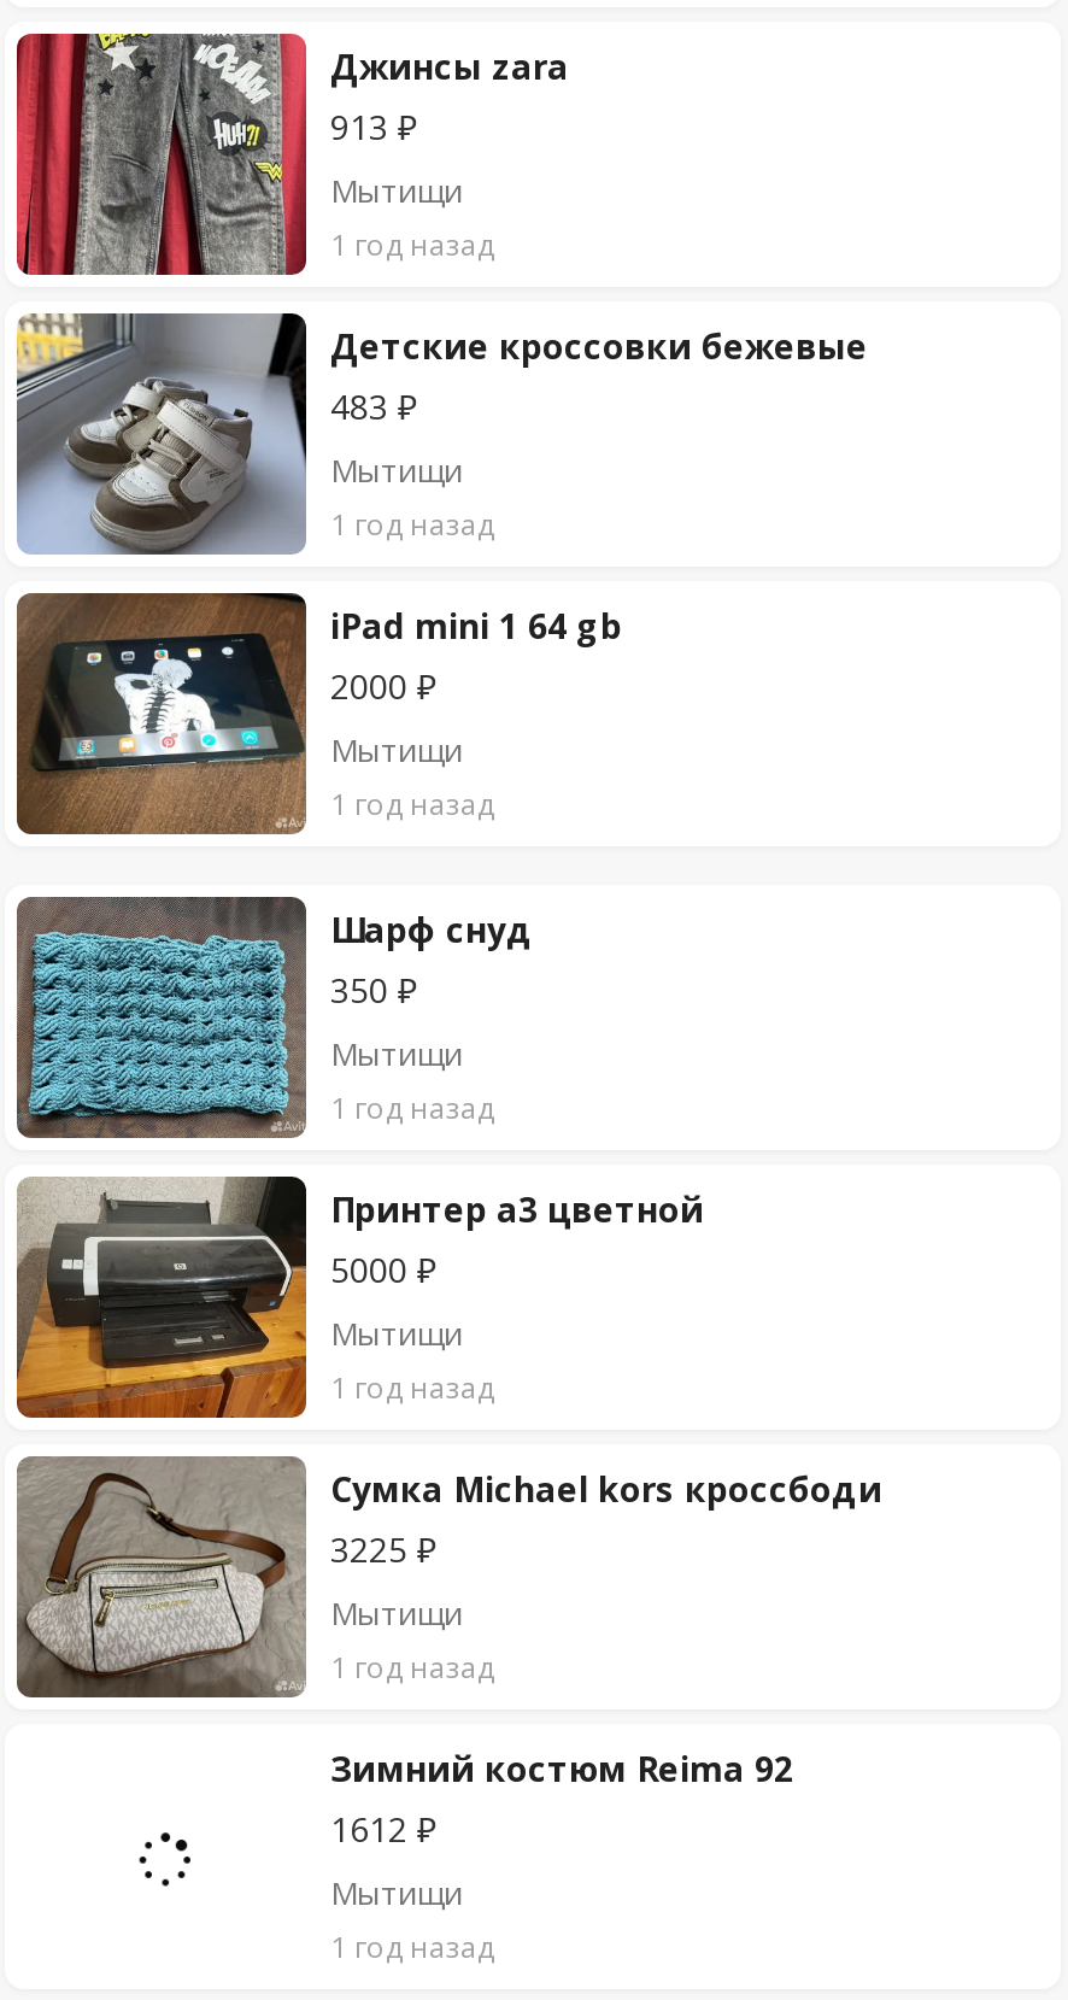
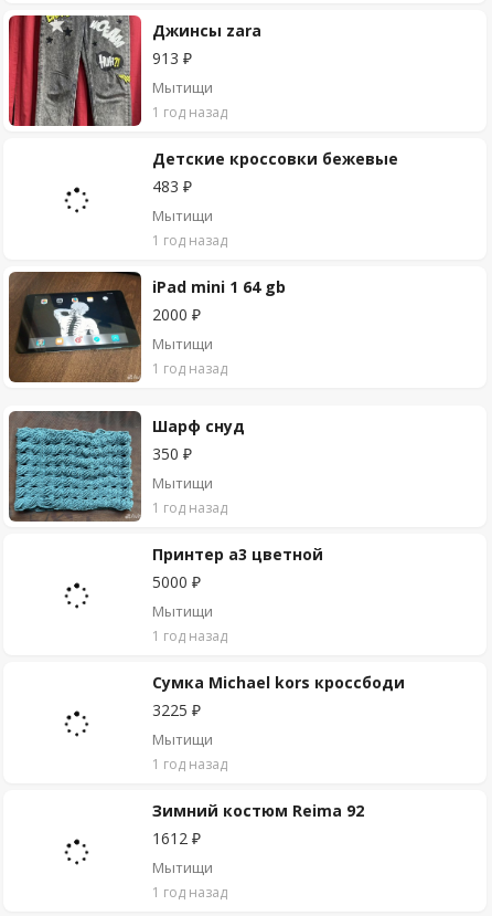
[14,311,309,557] [image] -> none
[14,1174,309,1420] [image] -> none
[14,1454,309,1700] [image] -> none

